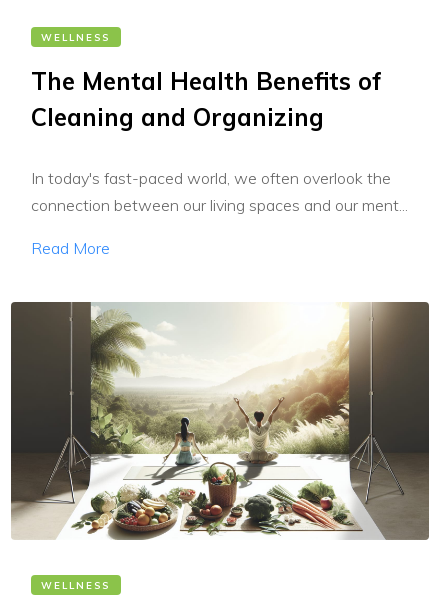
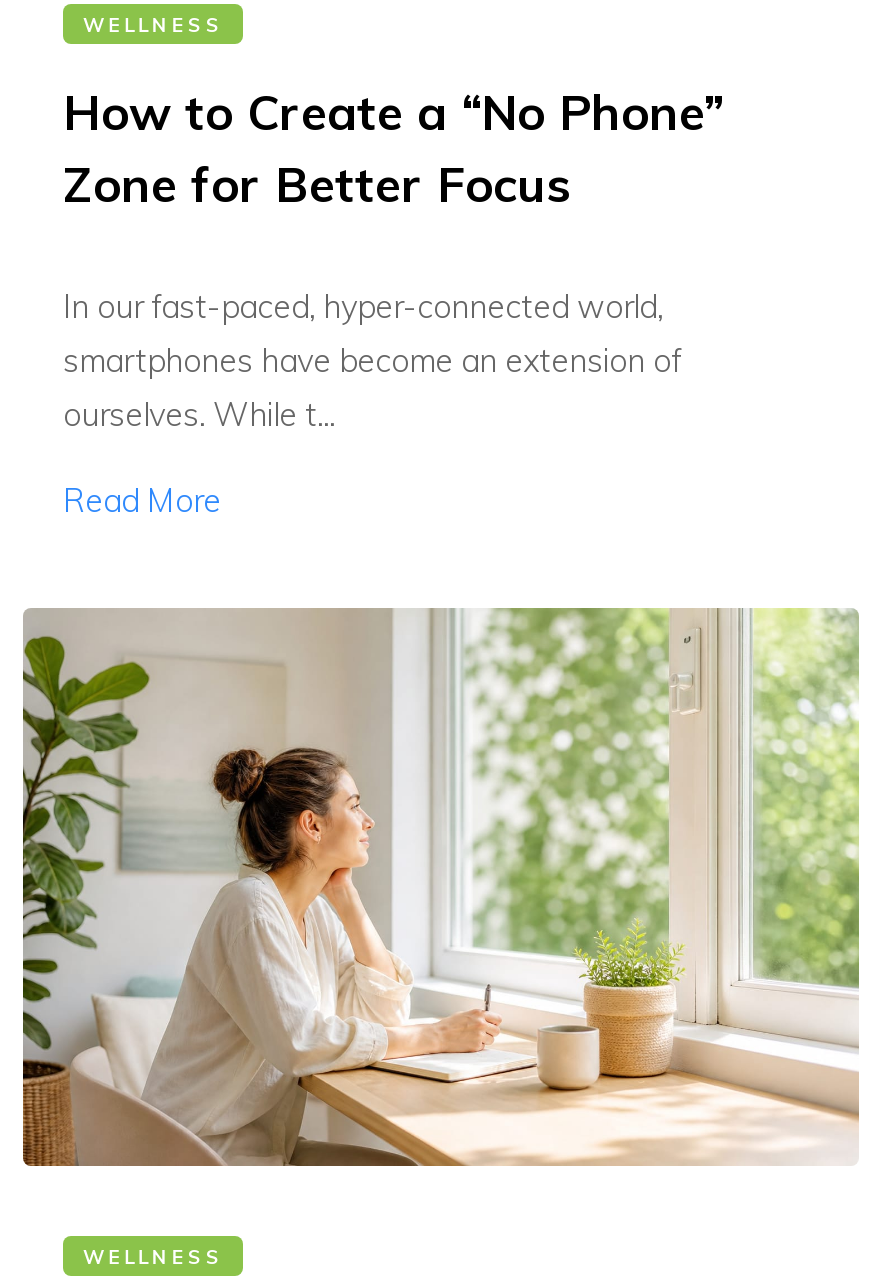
[31,66,382,132] The Mental Health Benefits of | Cleaning and Organizing -> [63,83,723,215] How to Create a “No Phone” | Zone for Better Focus
[31,168,408,215] In today's fast-paced world, we often overlook the | connection between our living spaces and our ment... -> [63,287,681,435] In our fast-paced, hyper-connected world, | smartphones have become an extension of | ourselves. While t...
[11,301,430,541] [image] -> [21,606,861,1168] [image]

